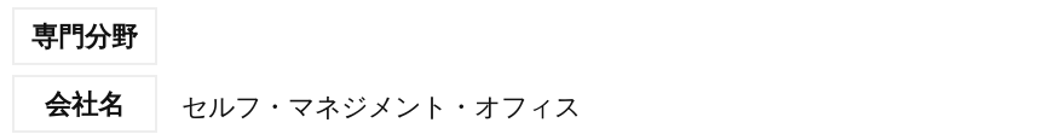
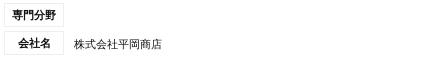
[181,92,581,121] セルフ・マネジメント・オフィス -> [74,38,162,50] 株式会社平岡商店

